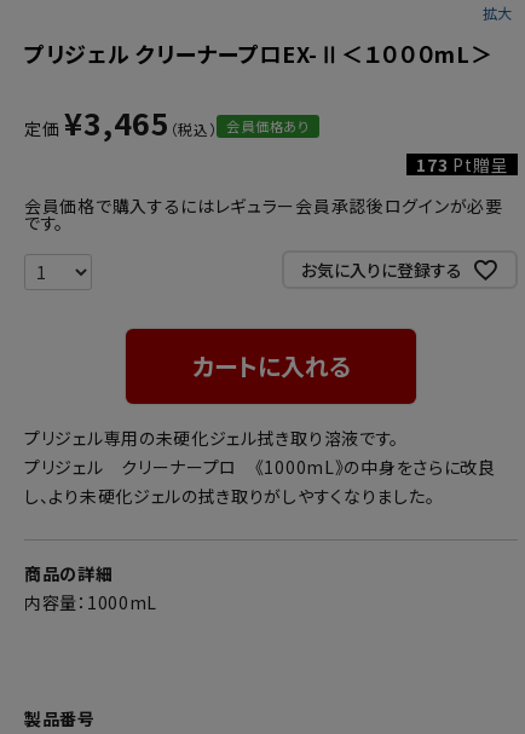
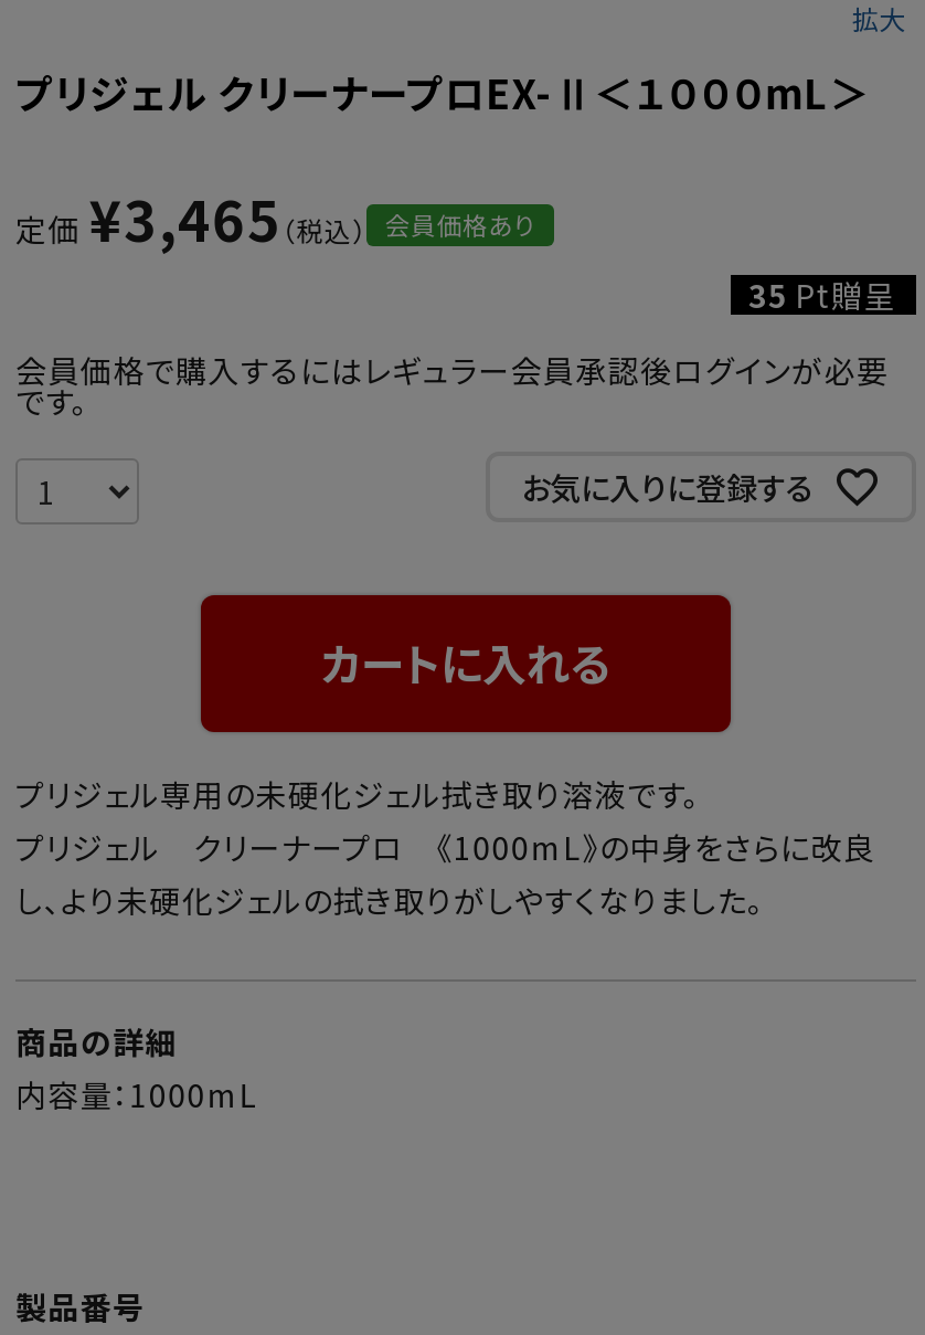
[417,152,508,177] 173 Pt贈呈 -> [748,273,896,317] 35 Pt贈呈

